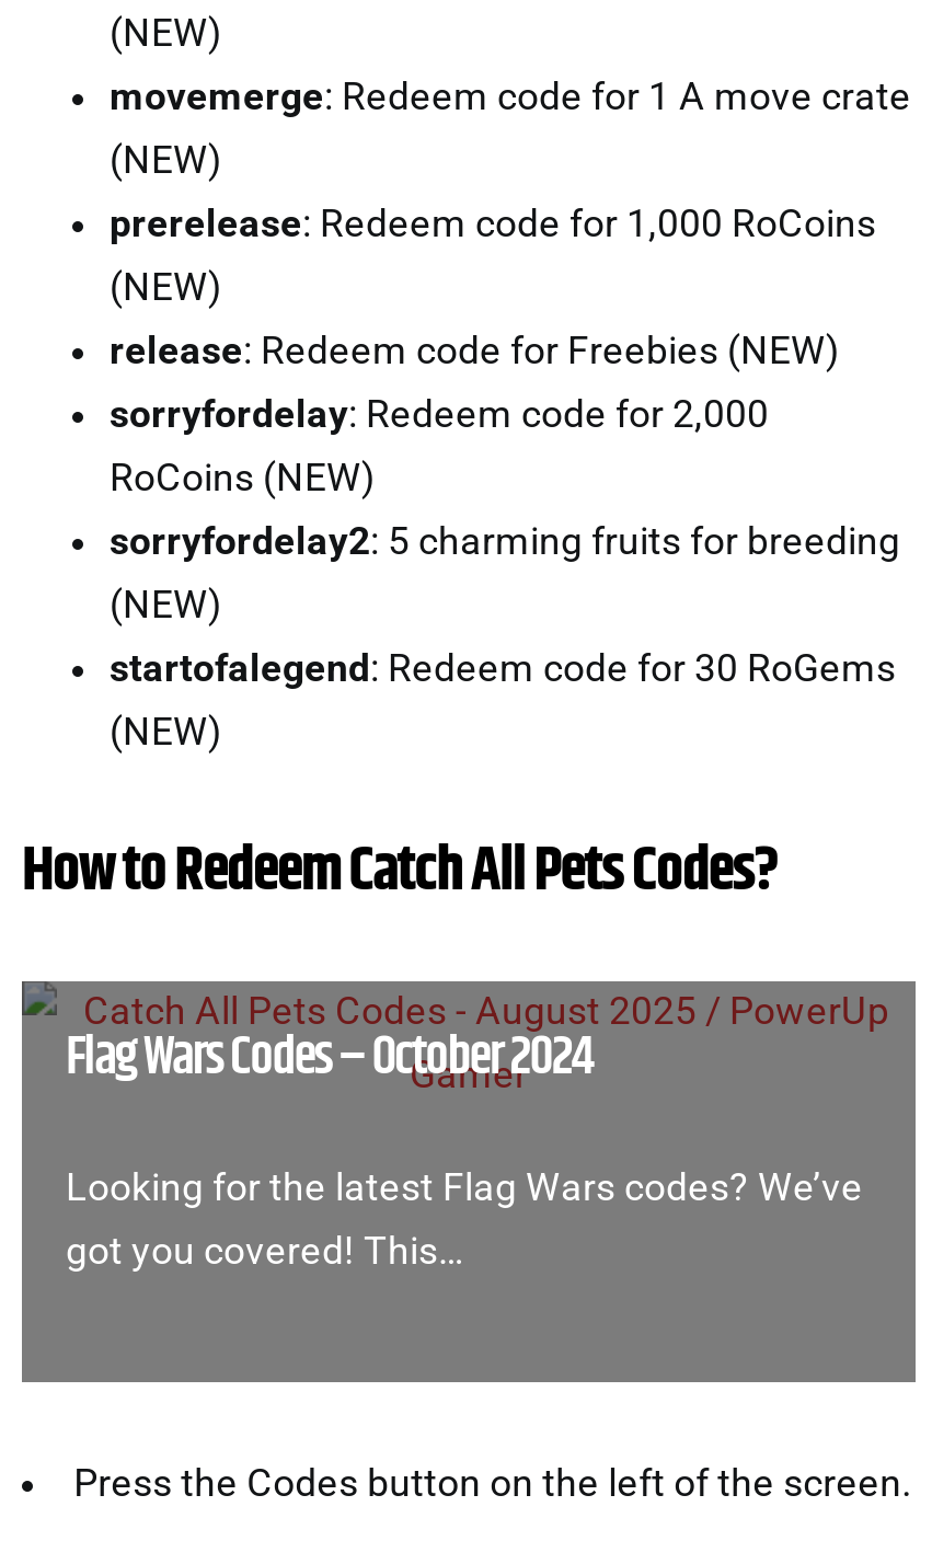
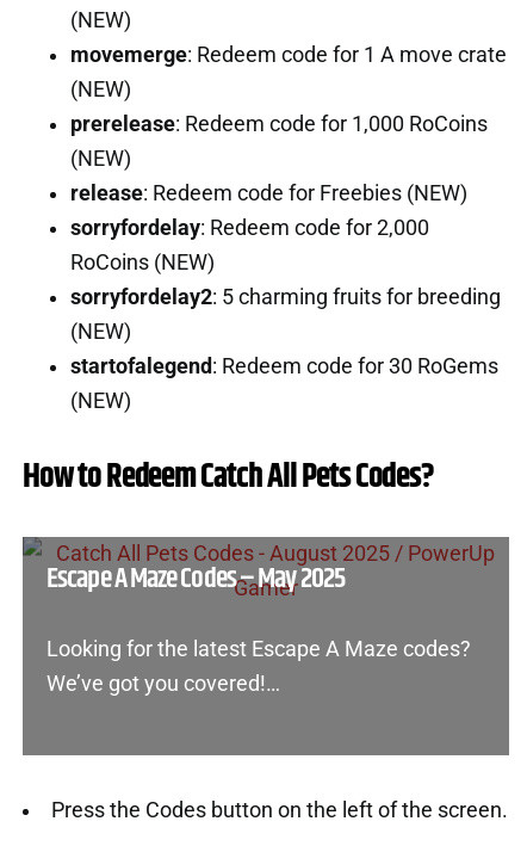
[66,1018,594,1097] Flag Wars Codes – October 2024 -> [46,557,345,600] Escape A Maze Codes – May 2025
[66,1165,863,1272] Looking for the latest Flag Wars codes? We’ve | got you covered! This… -> [46,637,471,695] Looking for the latest Escape A Maze codes? | We’ve got you covered!…

